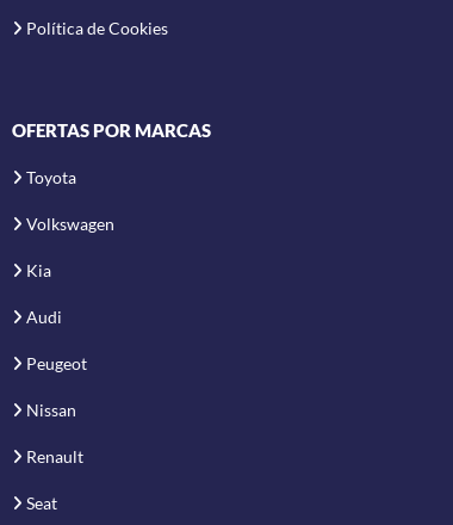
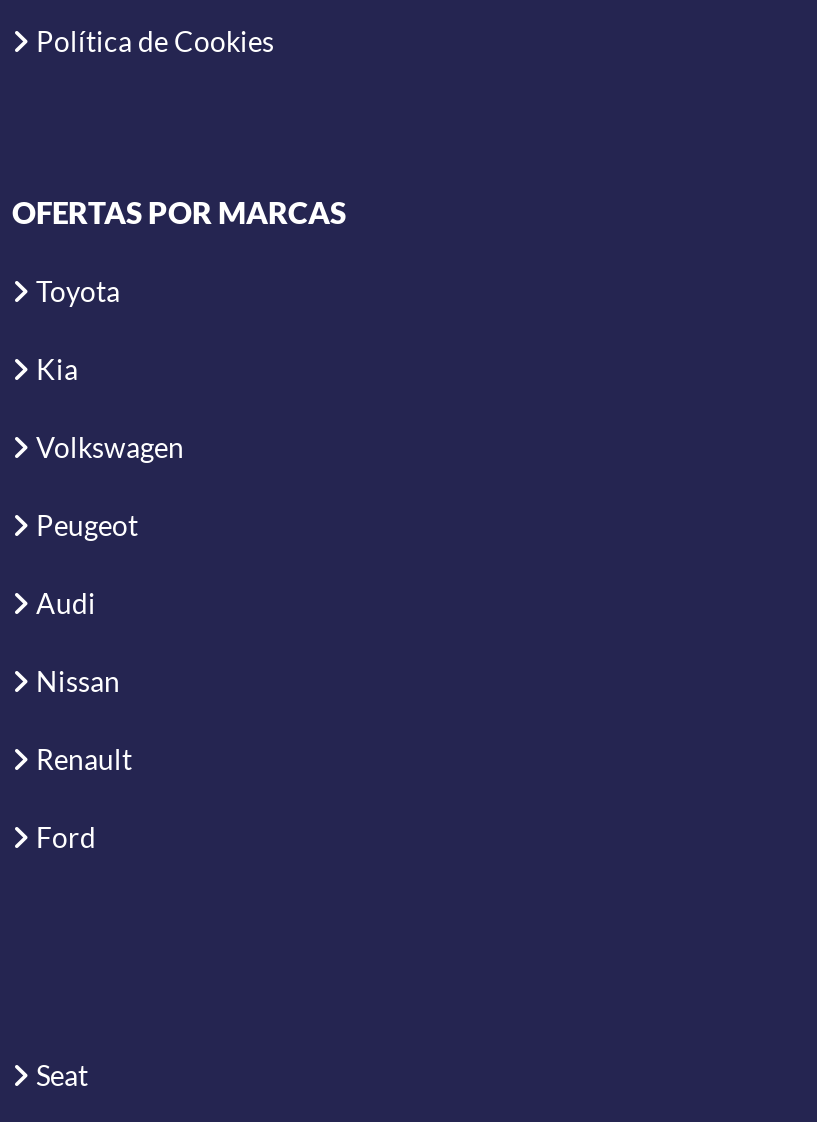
moved [26,261,51,281] -> [36,353,78,387]: Kia
moved [26,354,87,374] -> [36,509,138,543]: Peugeot
none -> [36,821,96,855] Ford

